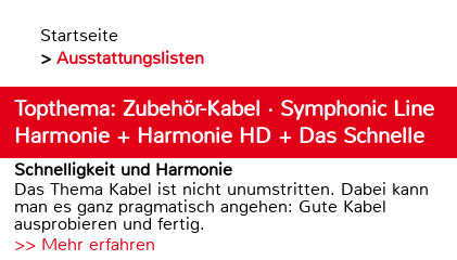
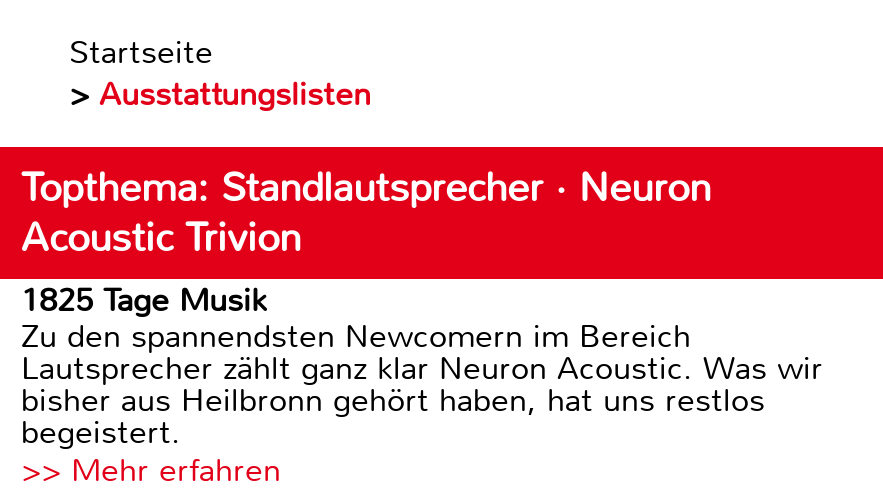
[14,95,434,235] Topthema: Zubehör-Kabel · Symphonic Line | Harmonie + Harmonie HD + Das Schnelle | Schnelligkeit und Harmonie | Das Thema Kabel ist nicht unumstritten. Dabei kann | man es ganz pragmatisch angehen: Gute Kabel | ausprobieren und fertig. -> [21,163,823,453] Topthema: Standlautsprecher · Neuron | Acoustic Trivion | 1825 Tage Musik | Zu den spannendsten Newcomern im Bereich | Lautsprecher zählt ganz klar Neuron Acoustic. Was wir | bisher aus Heilbronn gehört haben, hat uns restlos | begeistert.

